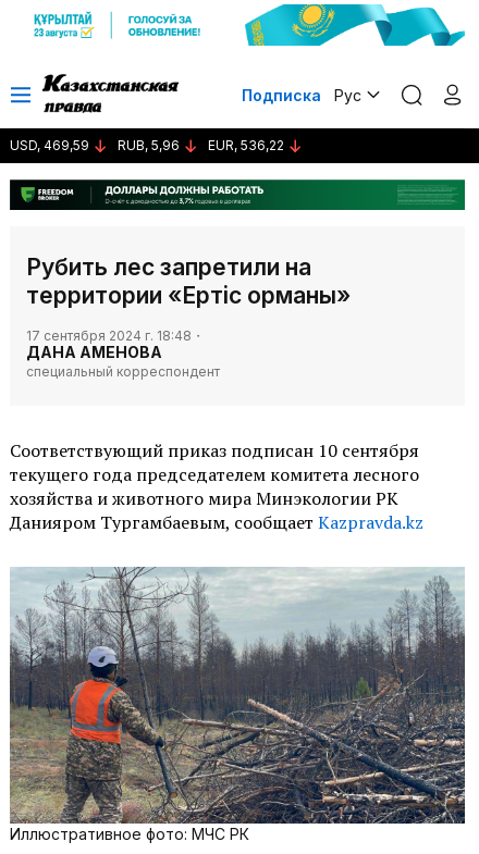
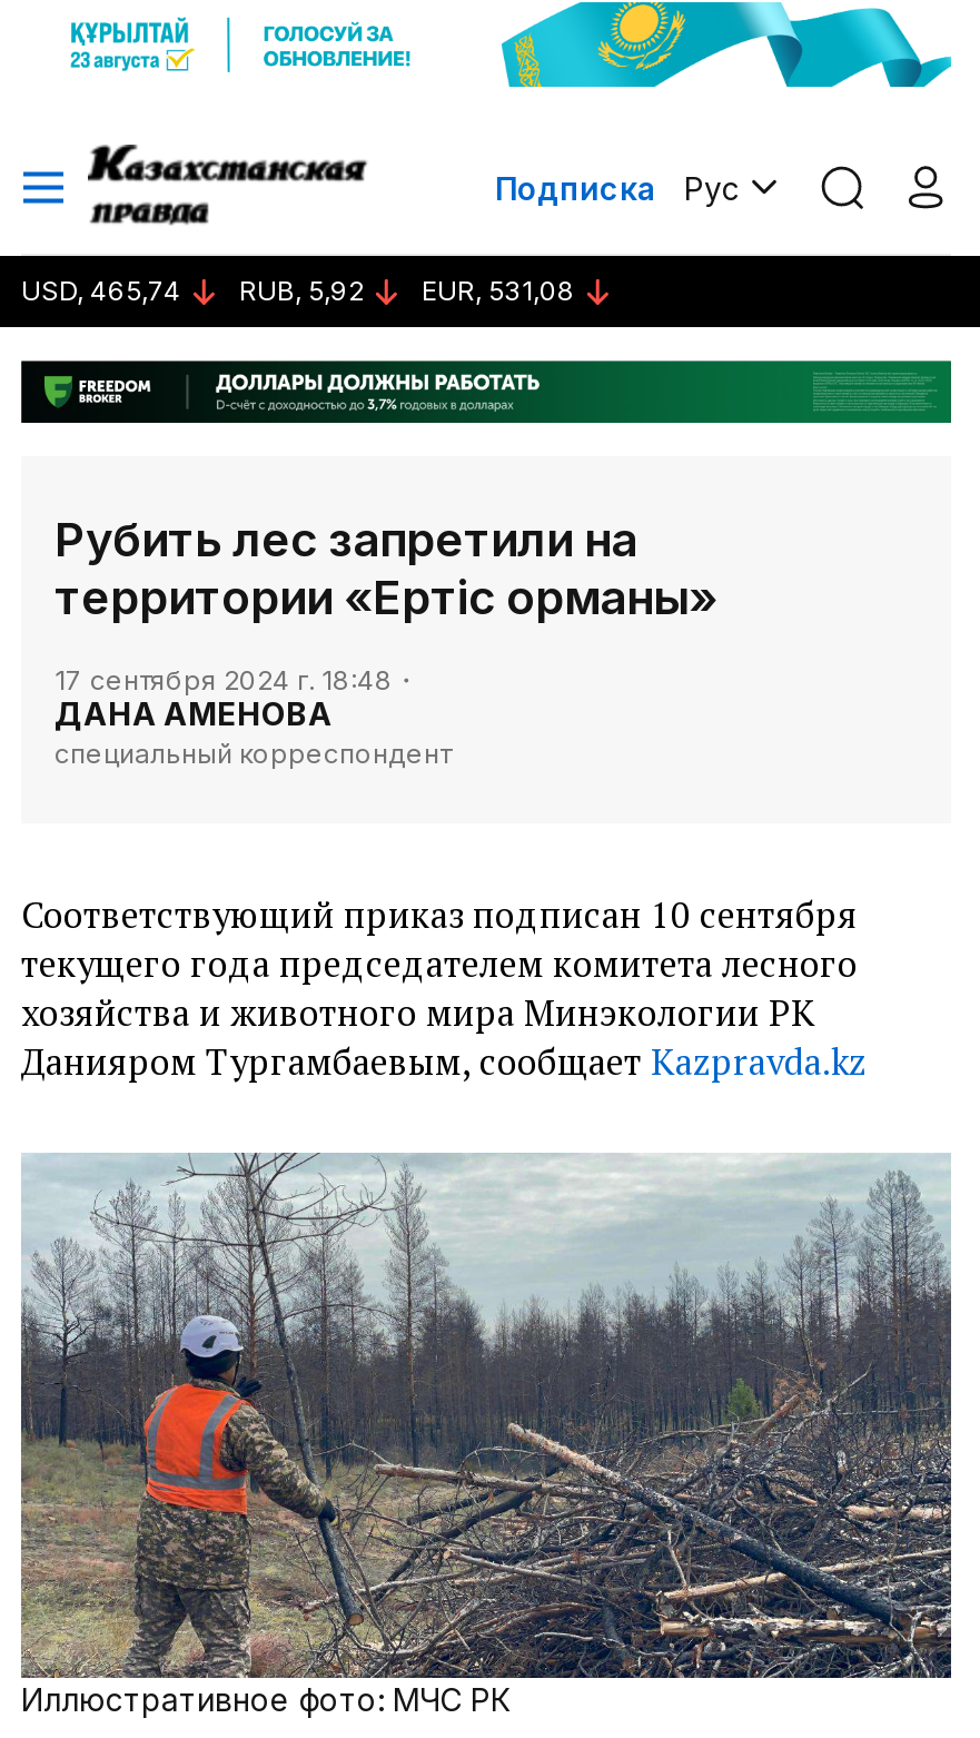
[10,137,89,153] USD, 469,59 -> [21,274,181,307] USD, 465,74
[118,137,180,153] RUB, 5,96 -> [239,274,364,307] RUB, 5,92
[208,137,284,153] EUR, 536,22 -> [422,274,575,307] EUR, 531,08

